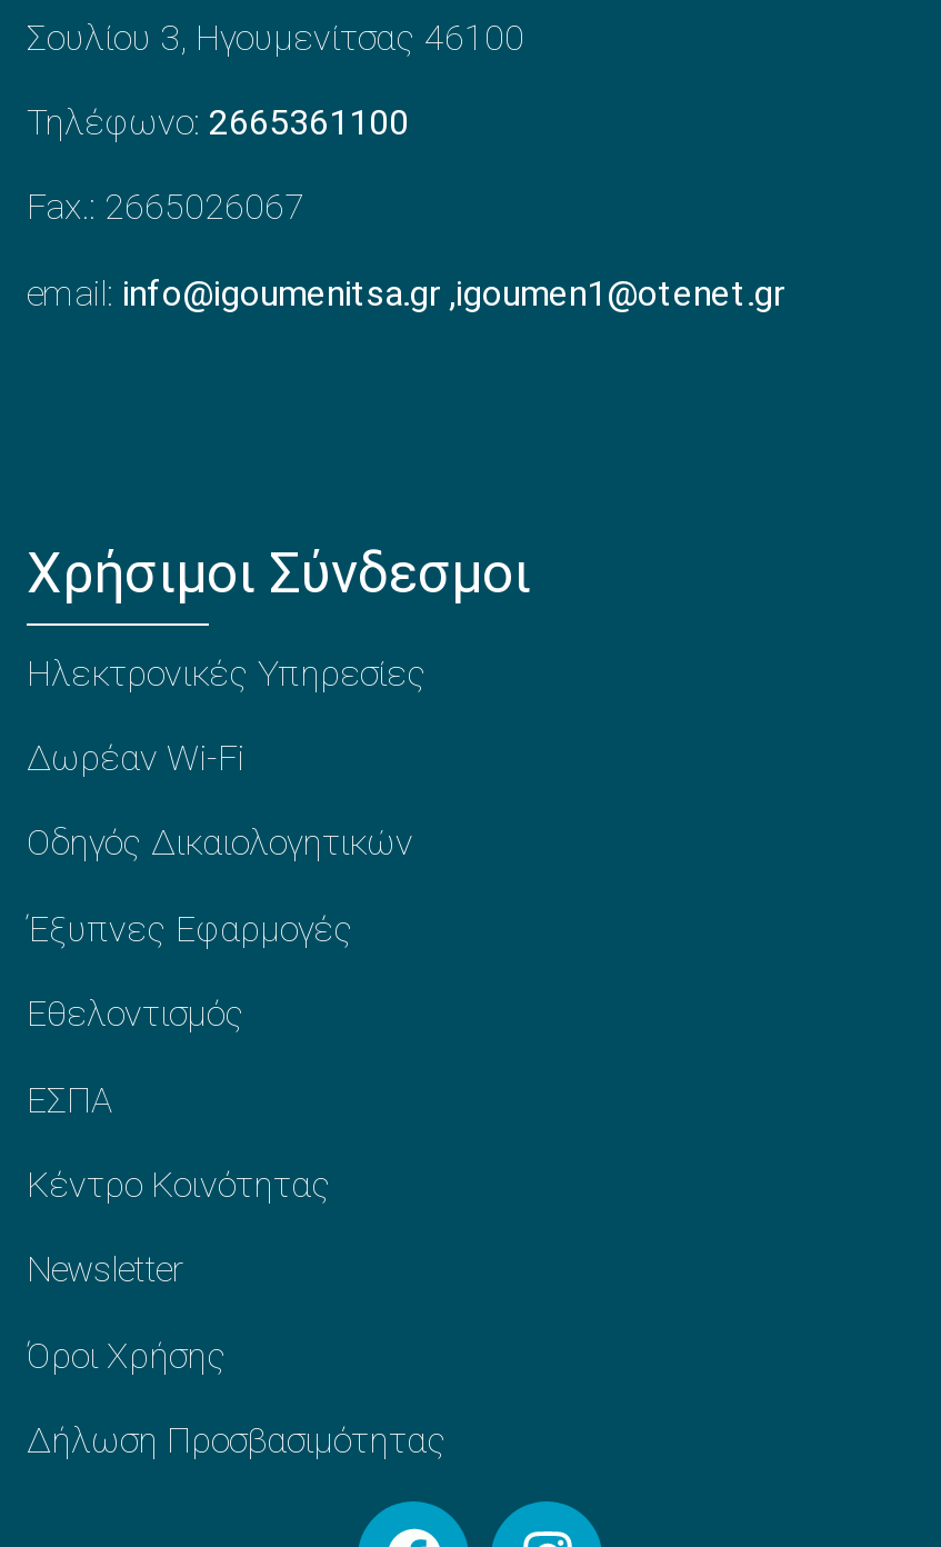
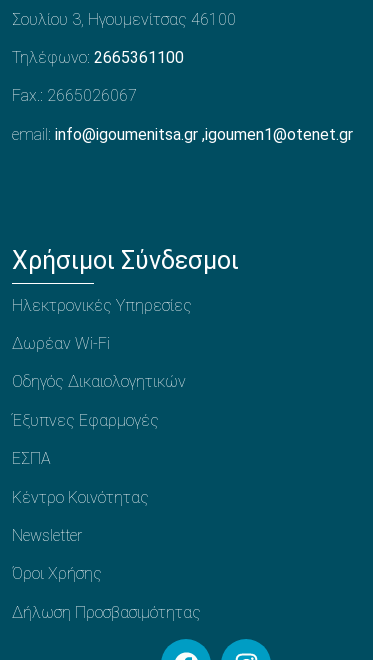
[27,993,244,1035] Εθελοντισμός -> none

